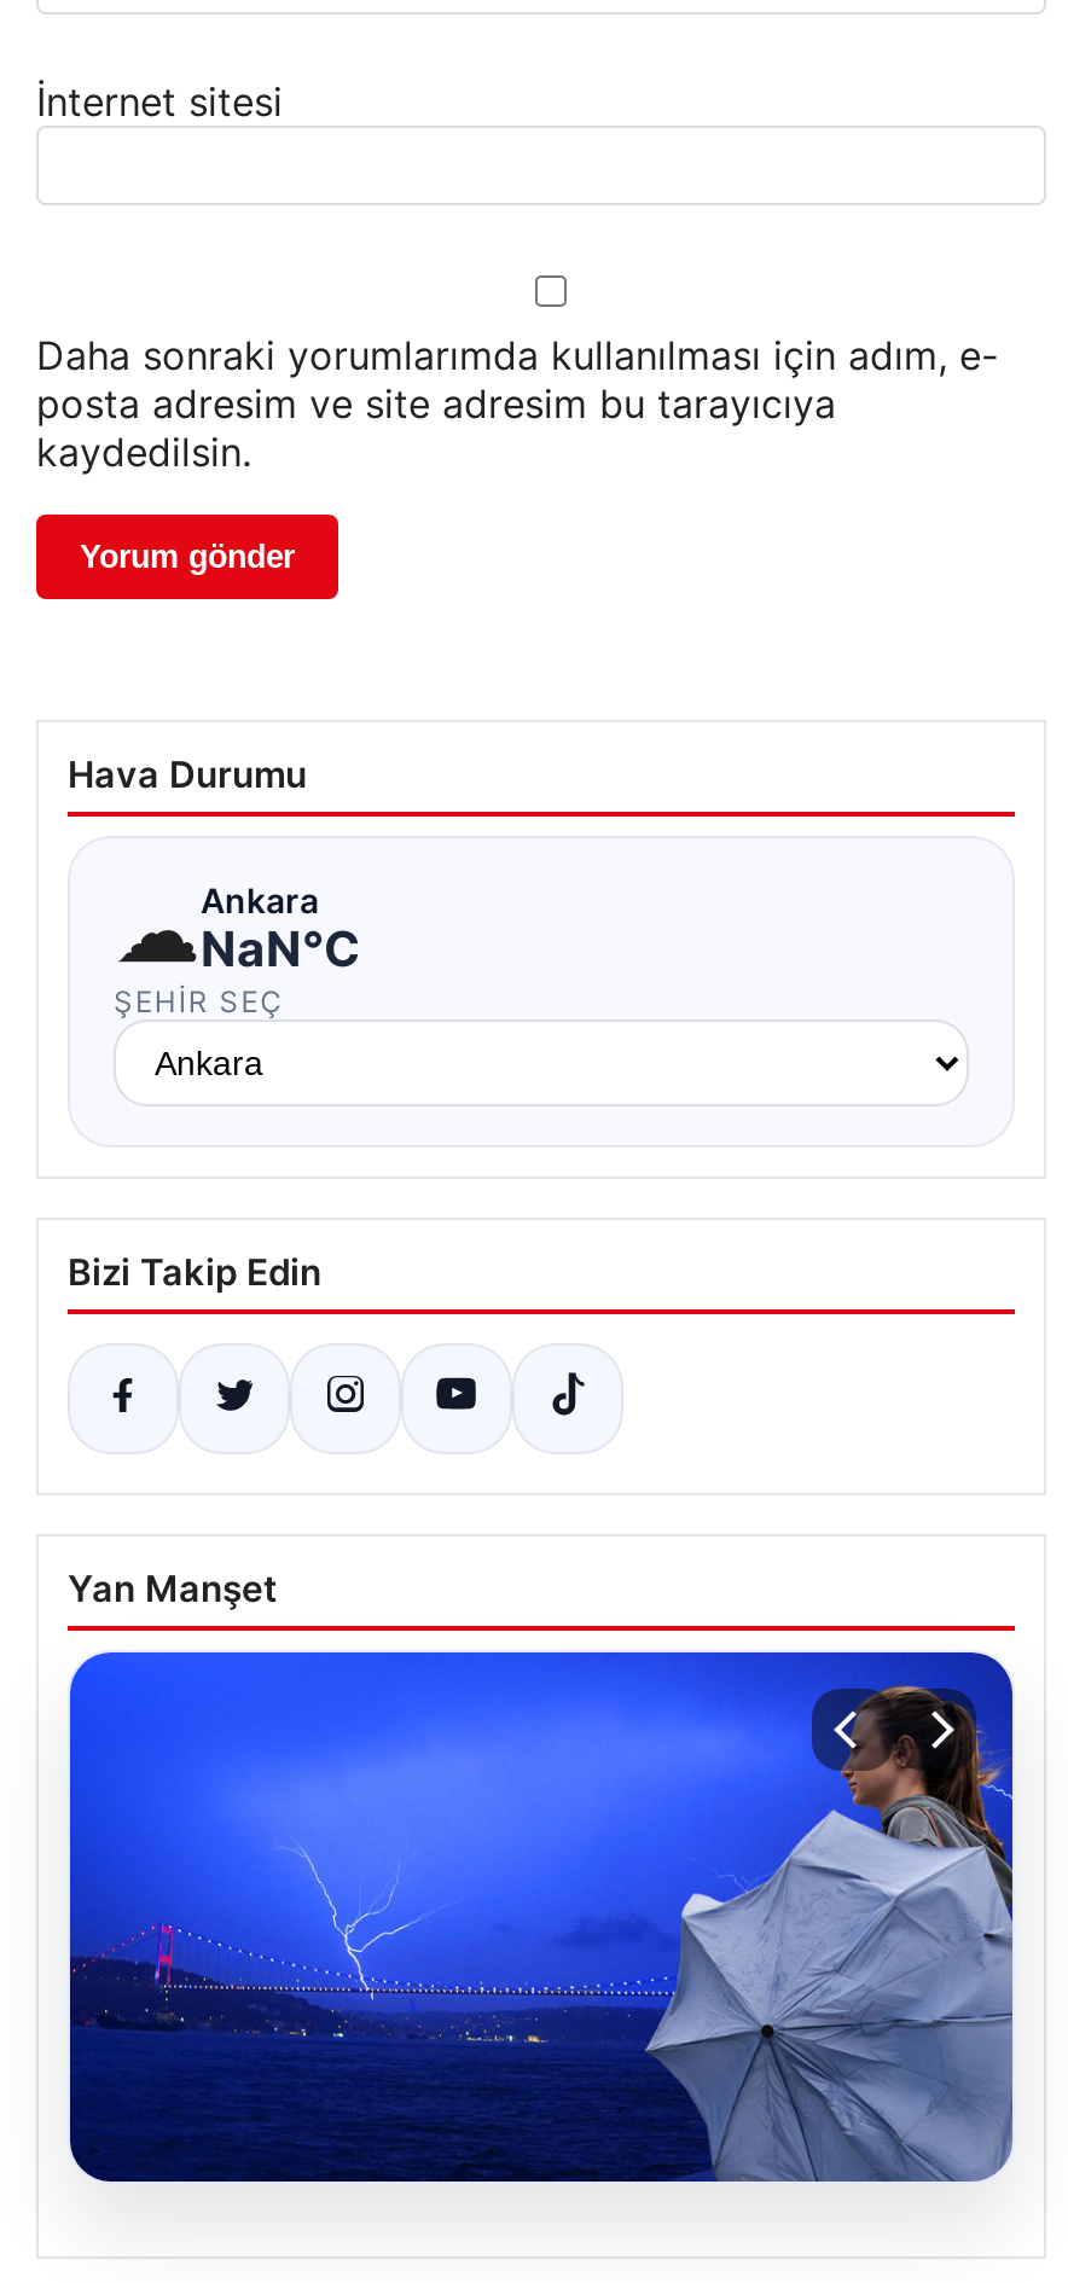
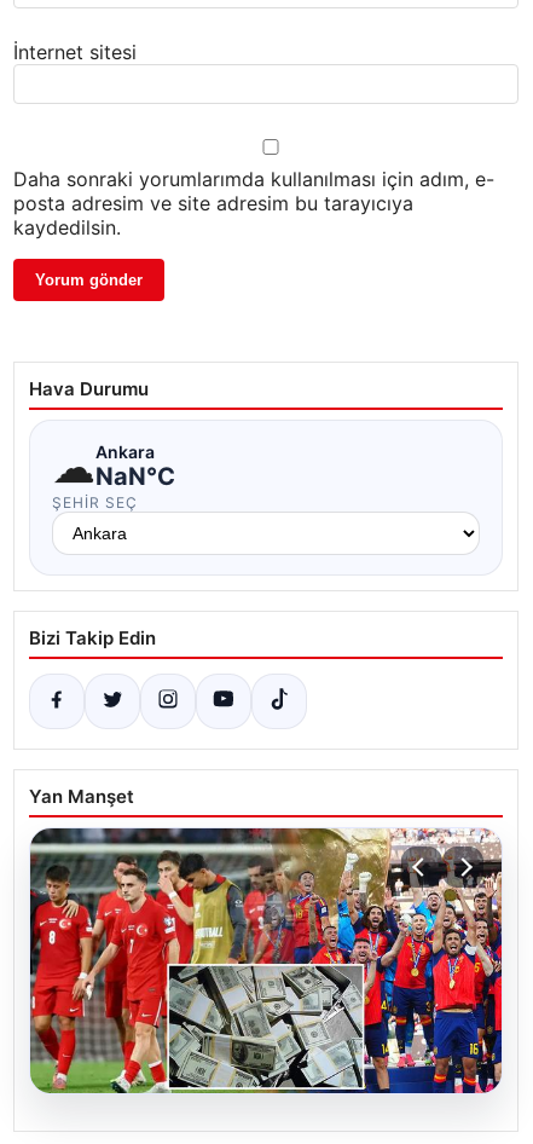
[68,1650,1015,2184] [image] -> [29,827,503,1094] [image]

